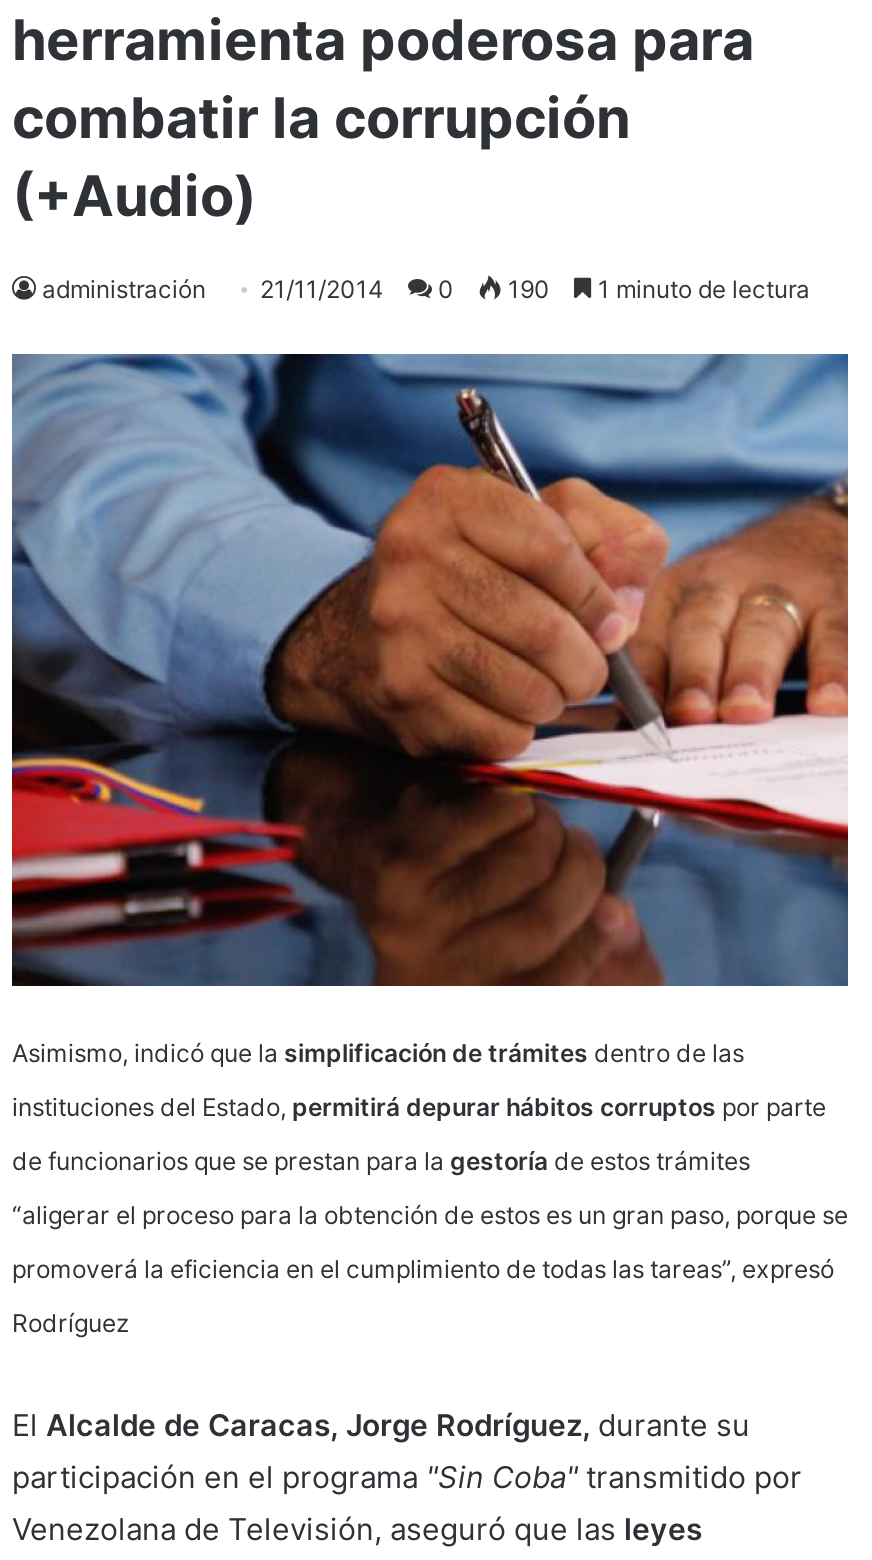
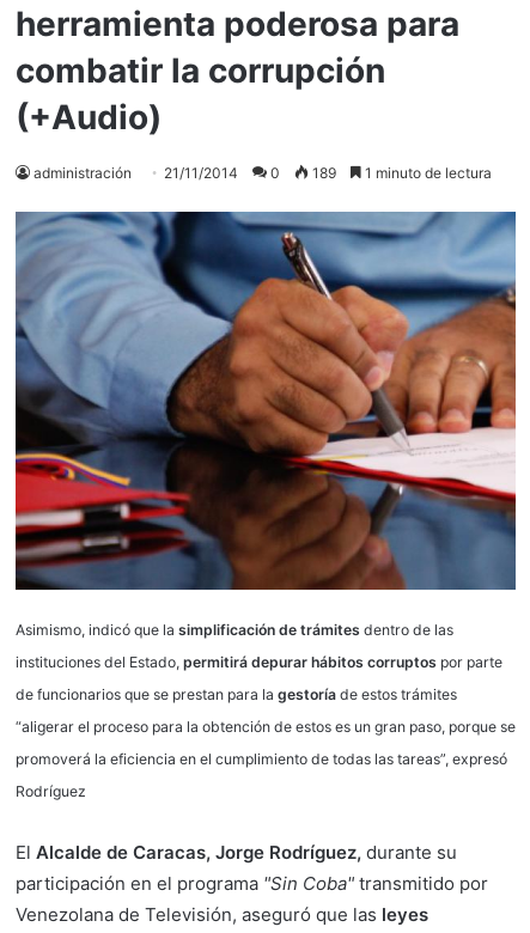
[42,273,810,303] administración 21/11/2014 0 190 1 minuto de lectura -> [33,164,492,181] administración 21/11/2014 0 189 1 minuto de lectura

